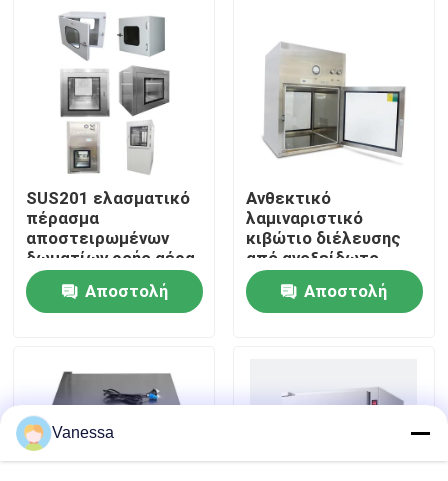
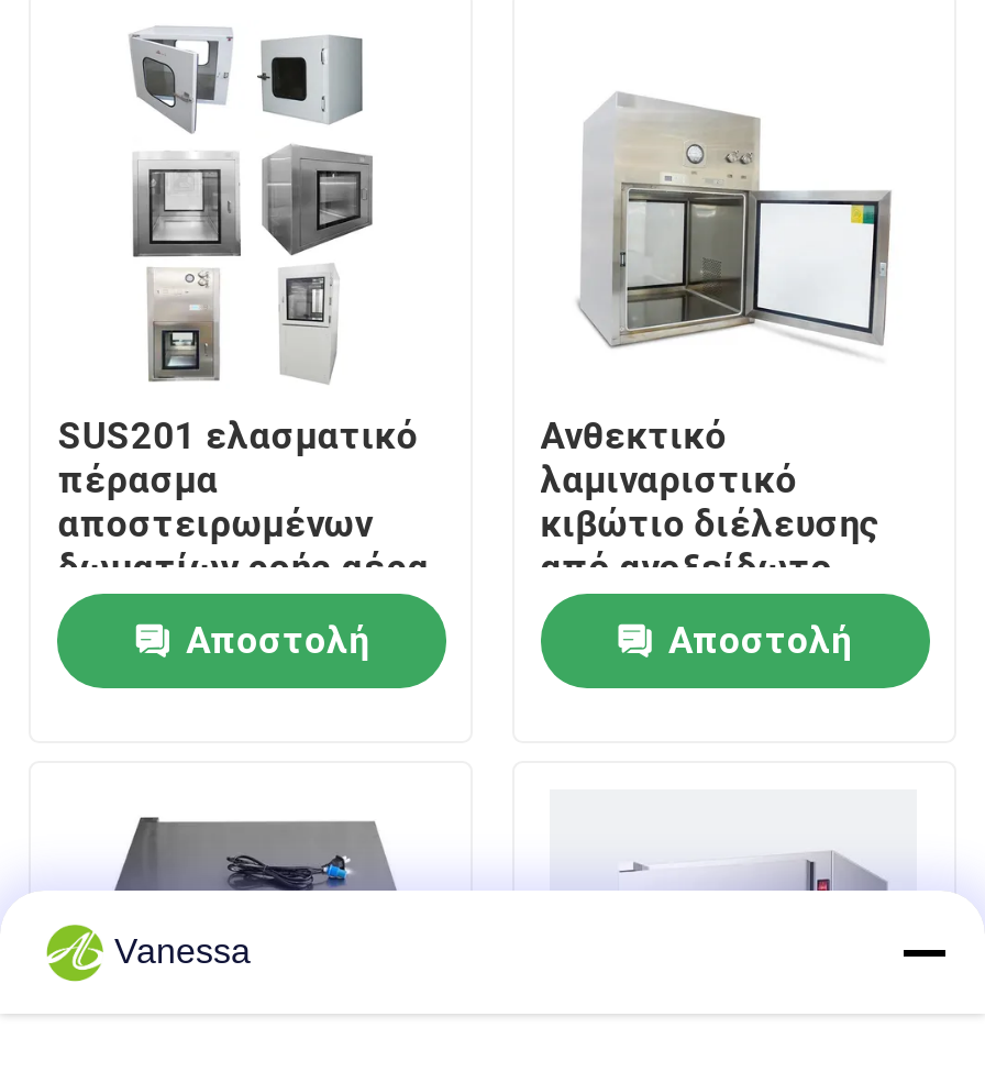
[15,415,49,452] [image] -> [37,915,108,990] [image]

